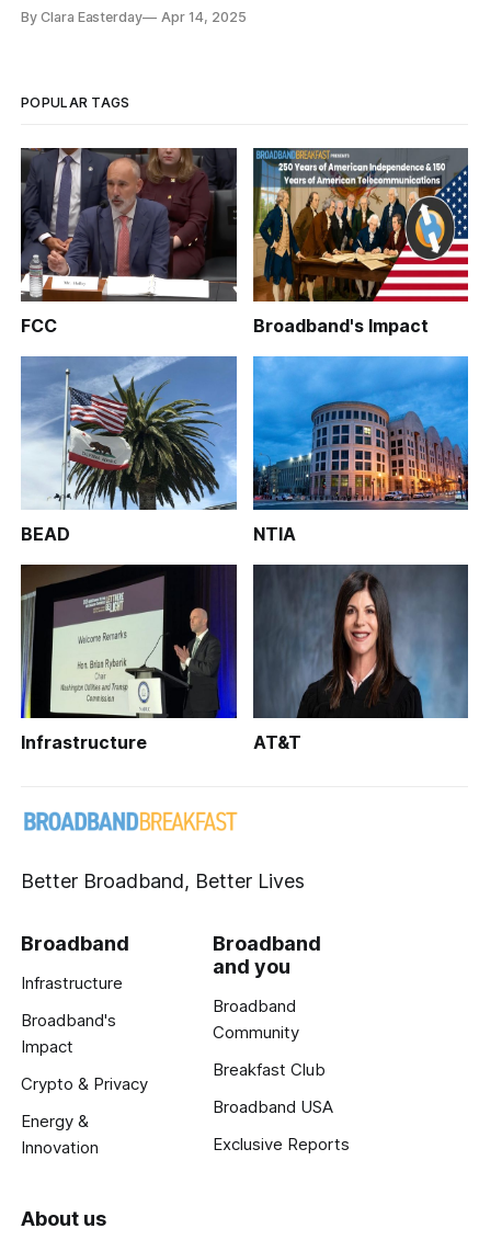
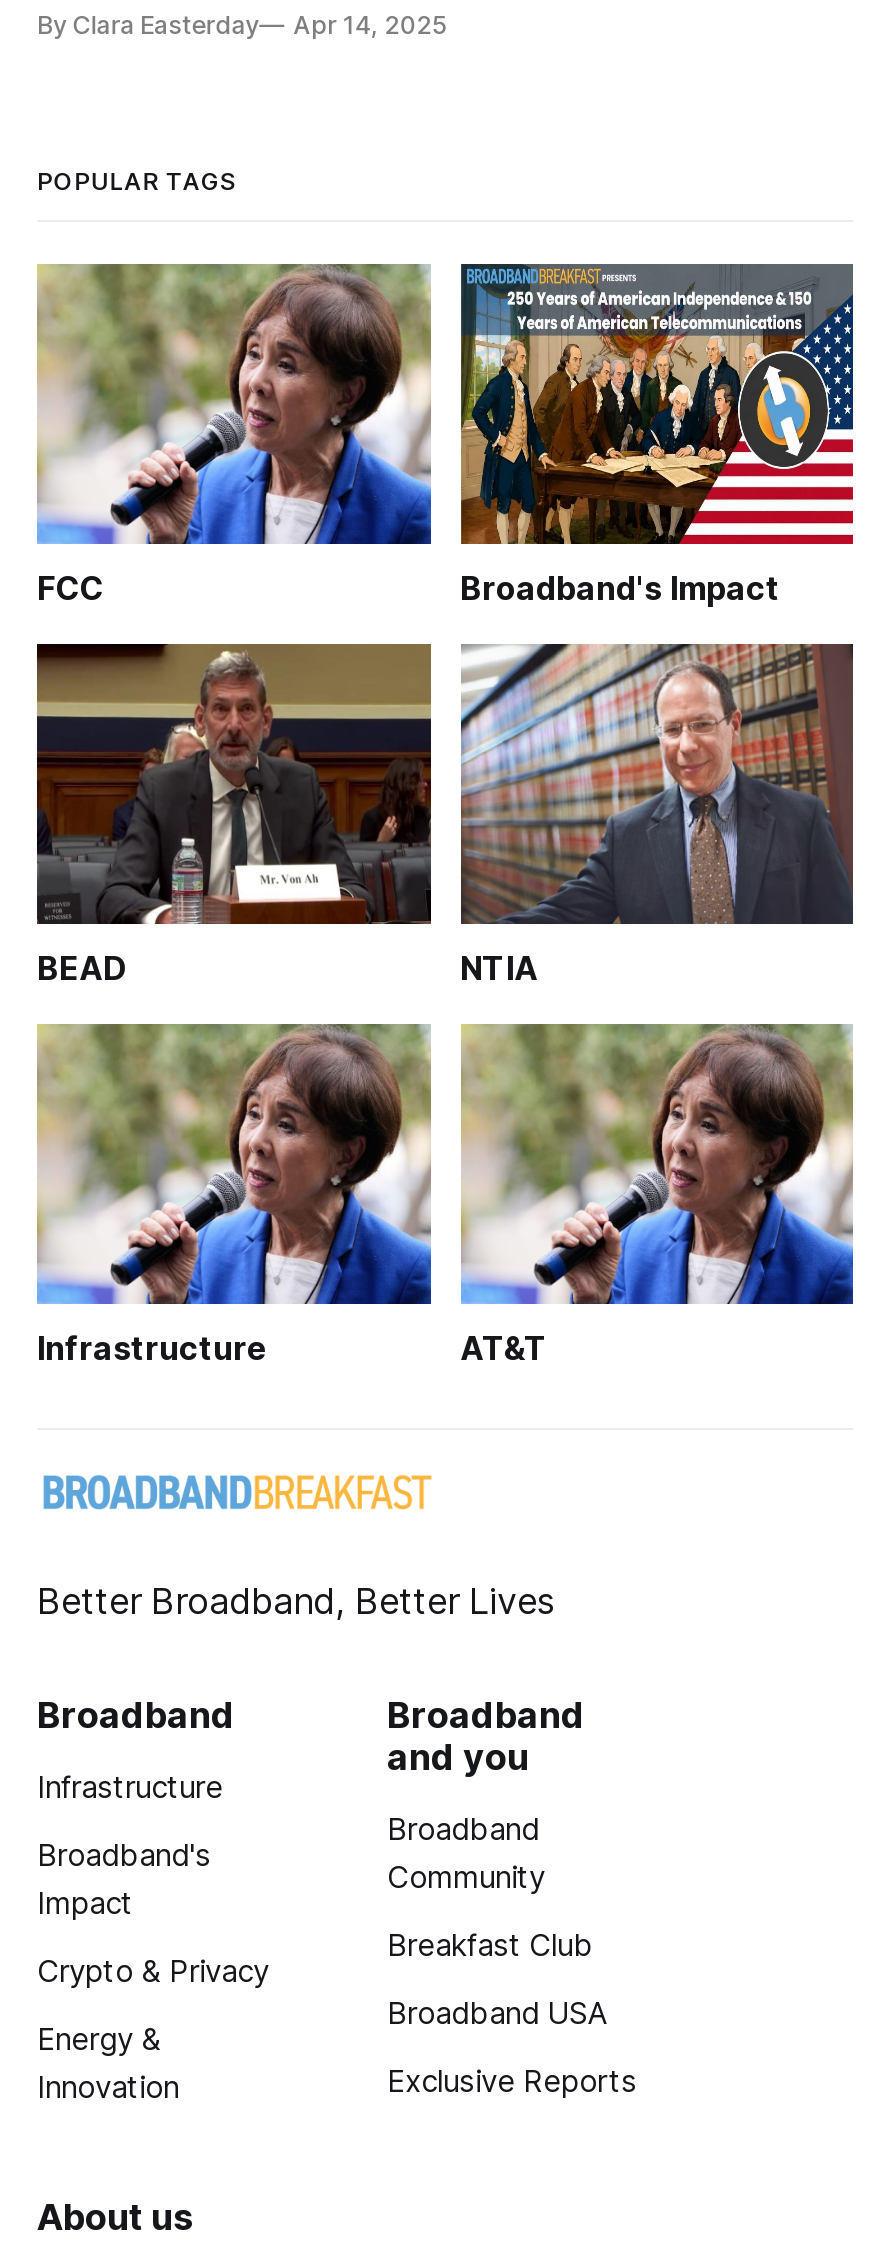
[20,147,238,303] [image] -> [35,262,433,546] [image]
[20,355,238,511] [image] -> [35,642,433,926] [image]
[252,355,469,510] [image] -> [459,642,855,924] [image]
[20,564,238,719] [image] -> [35,1022,433,1306] [image]
[252,564,469,719] [image] -> [459,1022,855,1306] [image]

